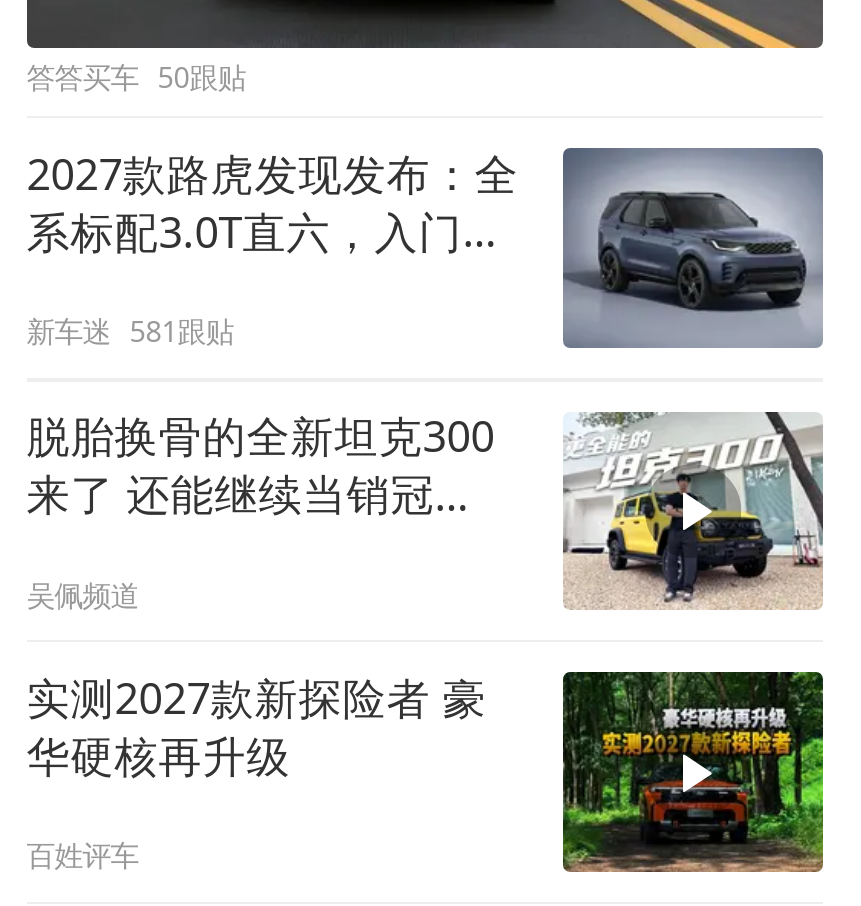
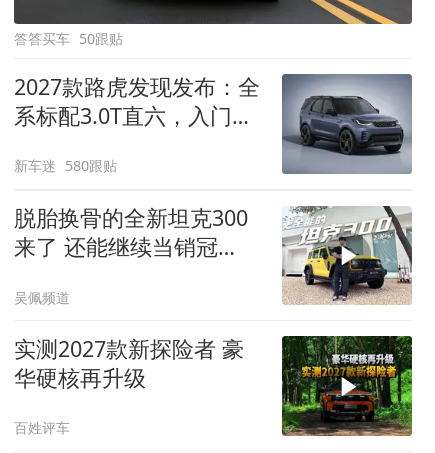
[26,313,234,351] 新车迷 581跟贴 -> [14,156,117,175] 新车迷 580跟贴

